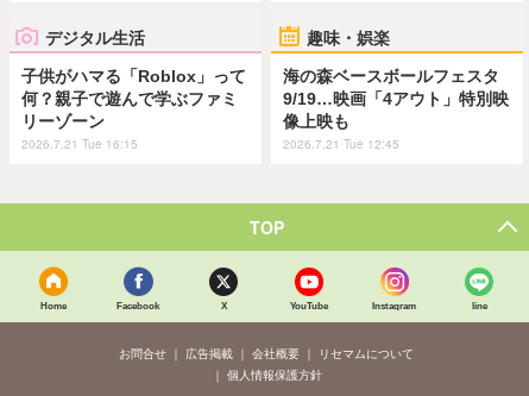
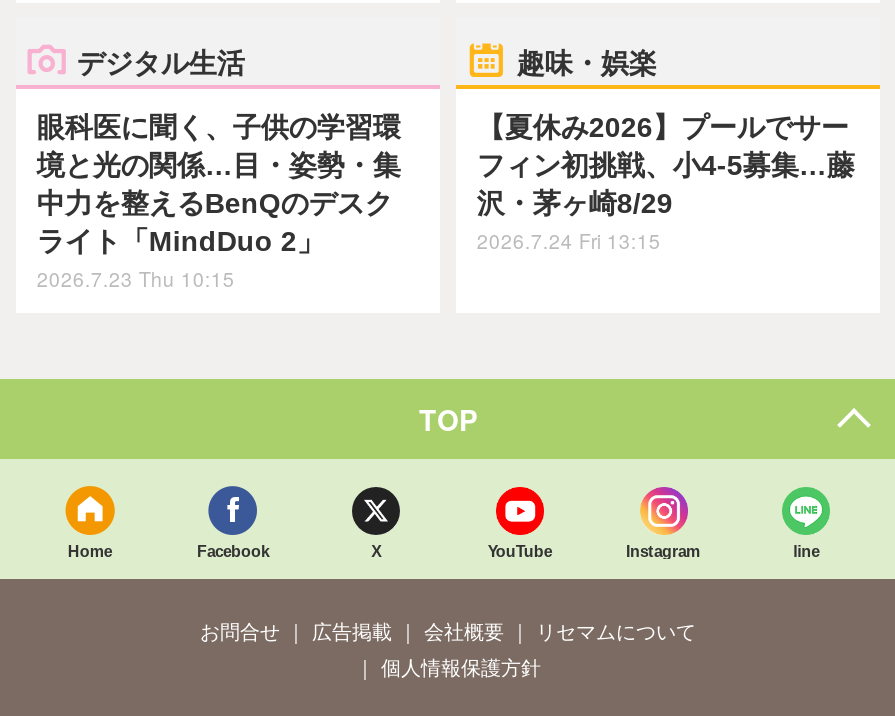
[22,66,247,152] 子供がハマる「Roblox」って | 何？親子で遊んで学ぶファミ | リーゾーン | 2026.7.21 Tue 16:15 -> [37,111,401,293] 眼科医に聞く、子供の学習環 | 境と光の関係…目・姿勢・集 | 中力を整えるBenQのデスク | ライト「MindDuo 2」 | 2026.7.23 Thu 10:15
[283,66,509,152] 海の森ベースボールフェスタ | 9/19…映画「4アウト」特別映 | 像上映も | 2026.7.21 Tue 12:45 -> [477,111,855,255] 【夏休み2026】プールでサー | フィン初挑戦、小4-5募集…藤 | 沢・茅ヶ崎8/29 | 2026.7.24 Fri 13:15

